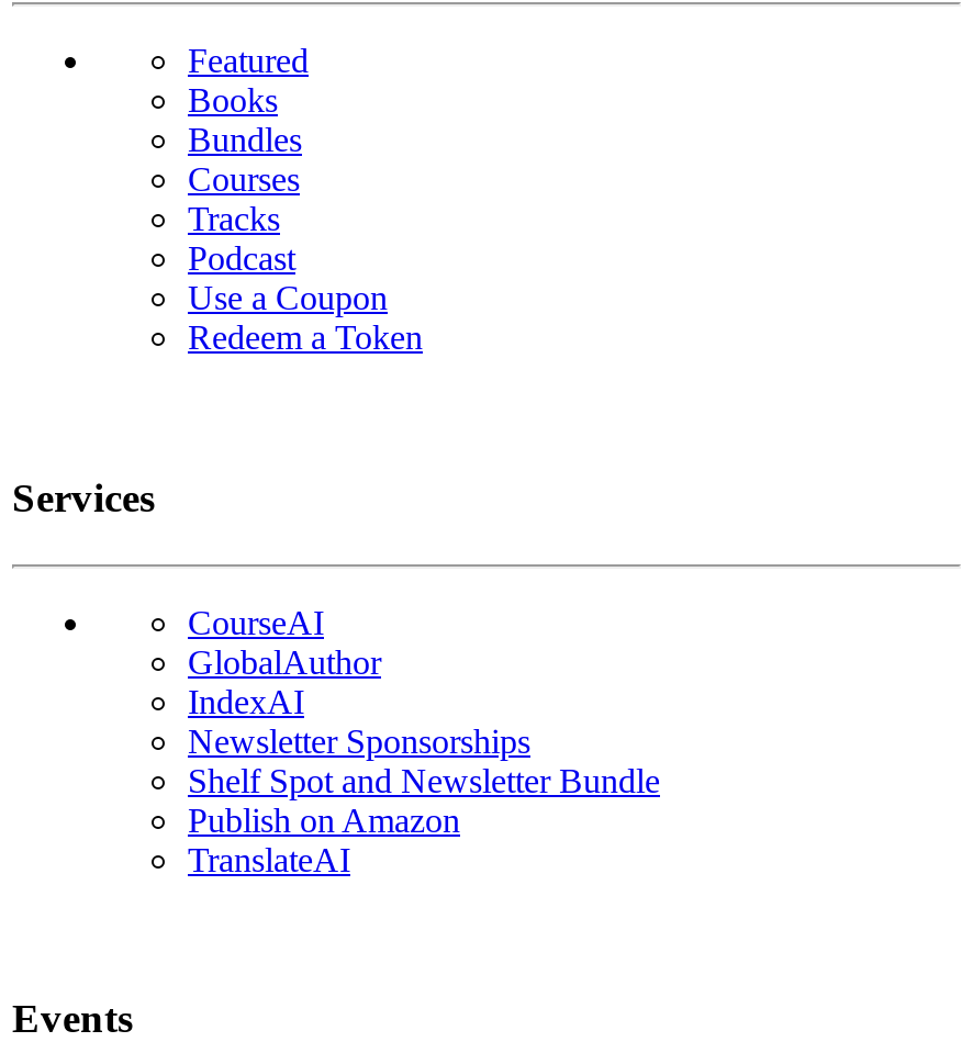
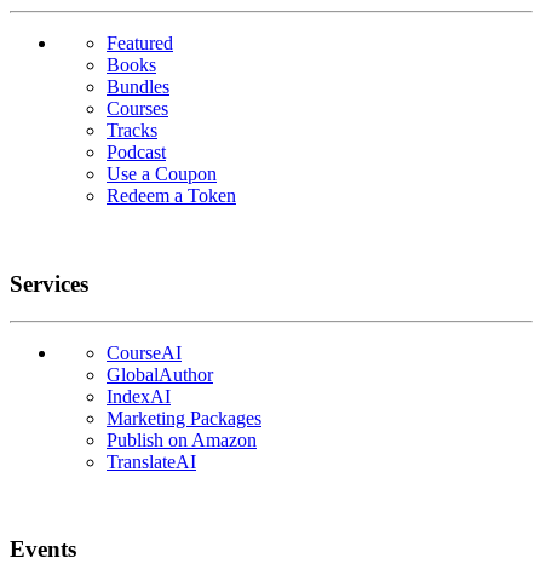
[188,722,660,798] Newsletter Sponsorships | Shelf Spot and Newsletter Bundle -> [107,407,261,428] Marketing Packages

